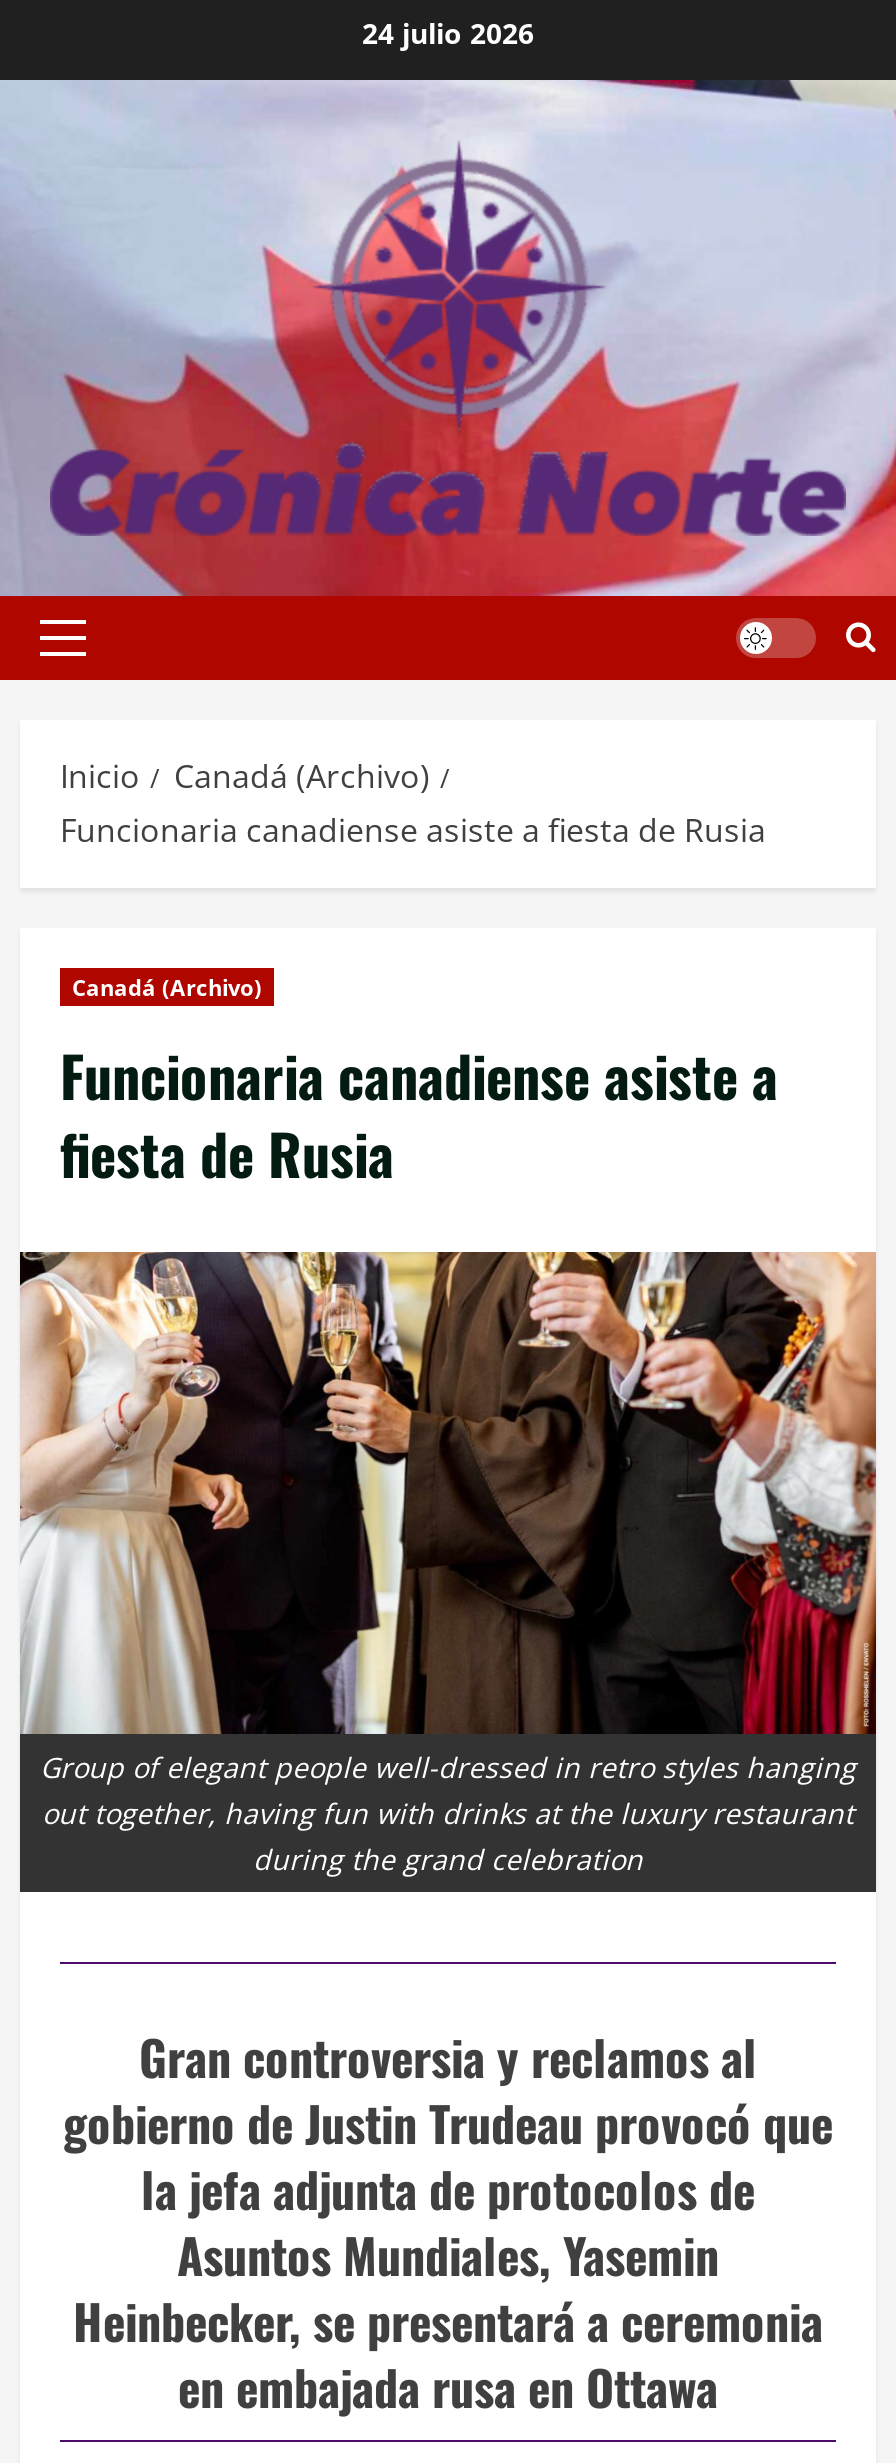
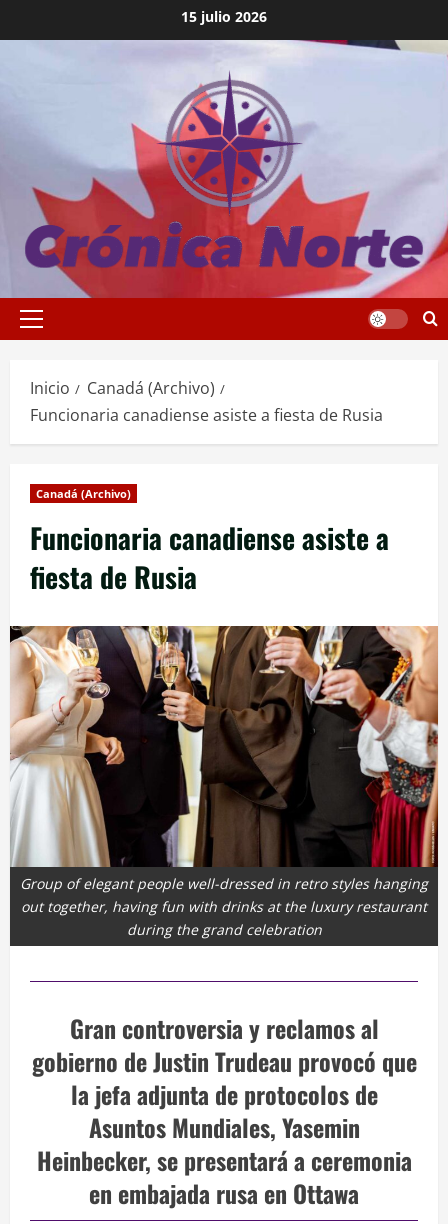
[362,14,534,52] 24 julio 2026 -> [181,7,267,26] 15 julio 2026

